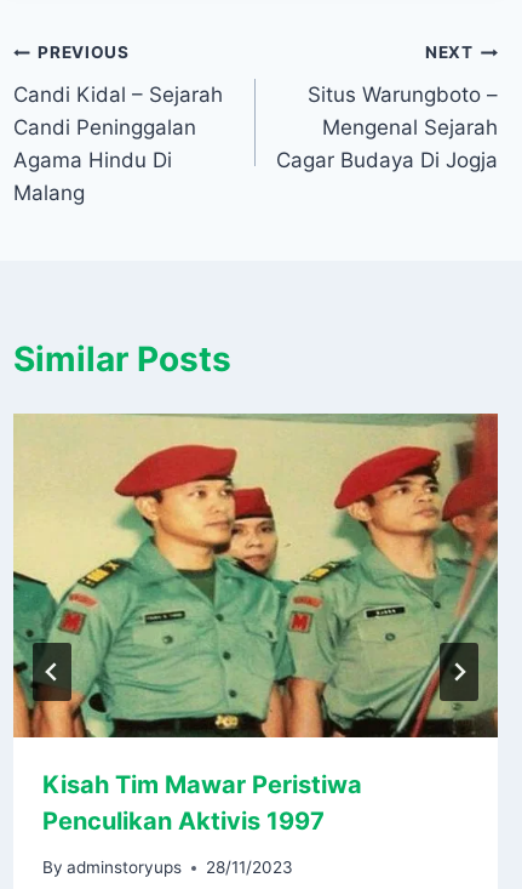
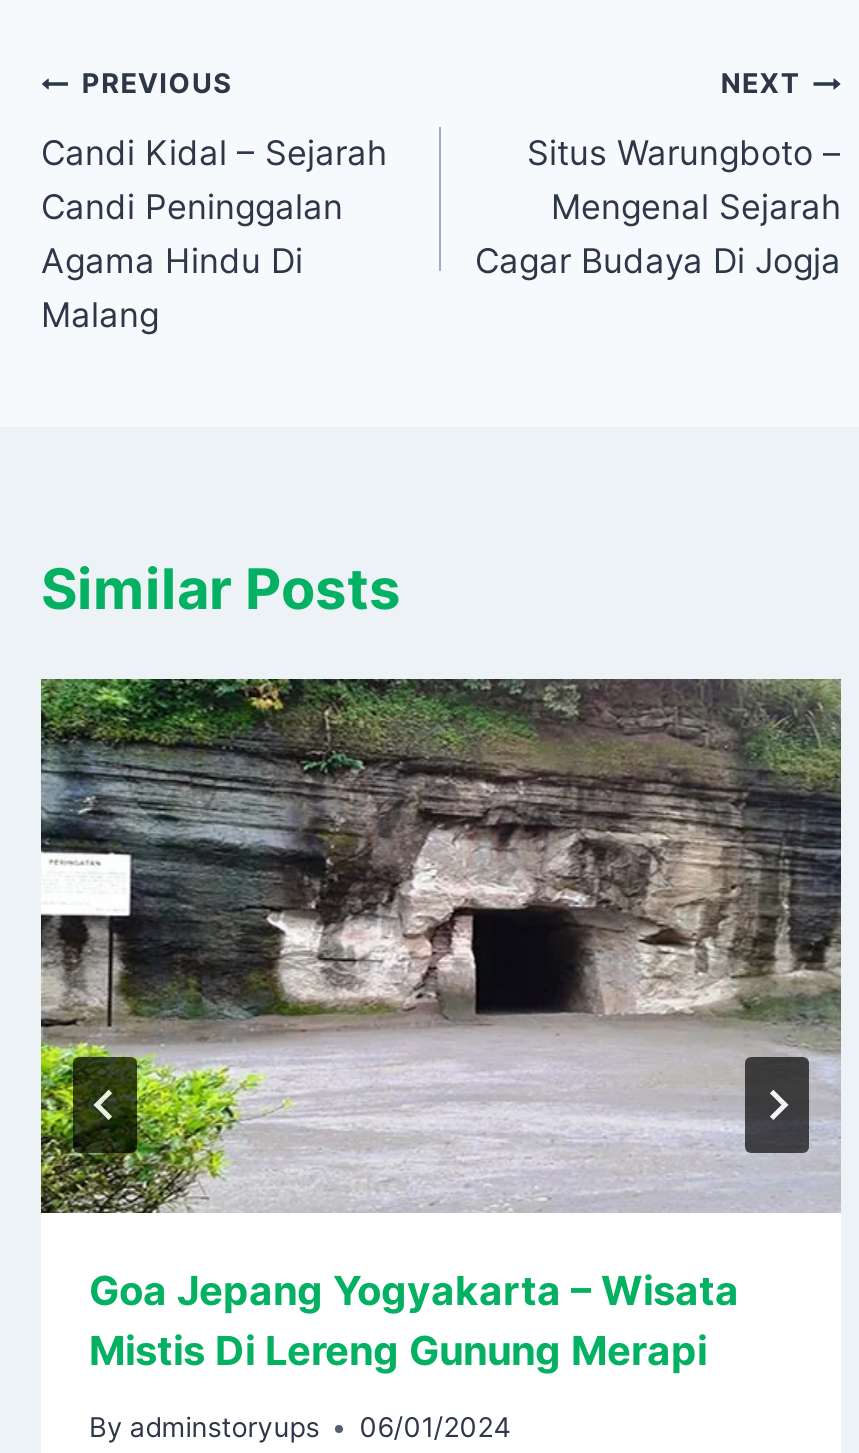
[12,412,499,835] [image] | Kisah Tim Mawar Peristiwa | Penculikan Aktivis 1997 -> [39,677,843,1374] [image] | Goa Jepang Yogyakarta – Wisata | Mistis Di Lereng Gunung Merapi
[42,858,293,877] By adminstoryups 28/11/2023 -> [89,1411,511,1443] By adminstoryups 06/01/2024

